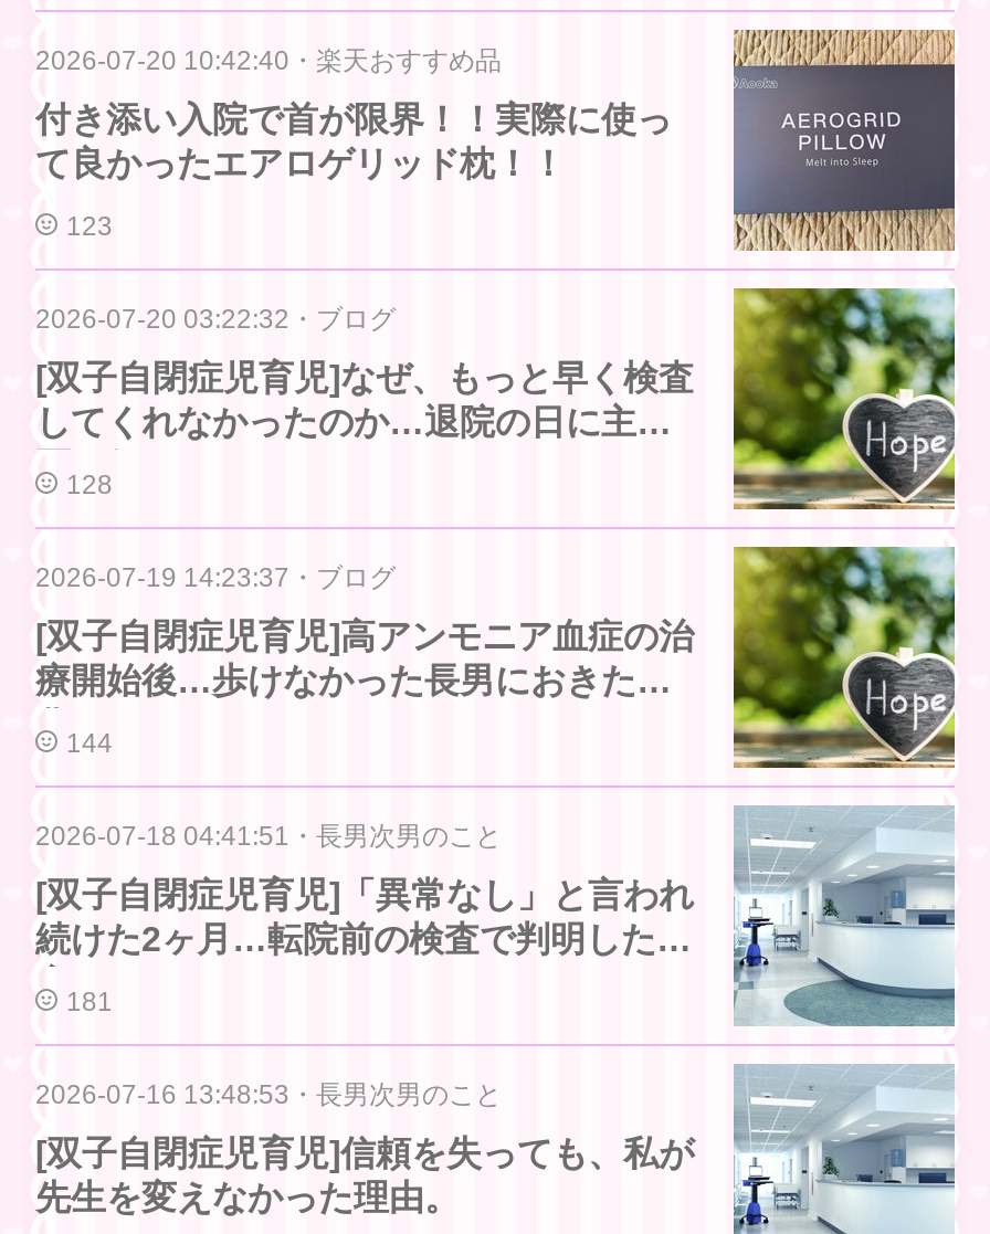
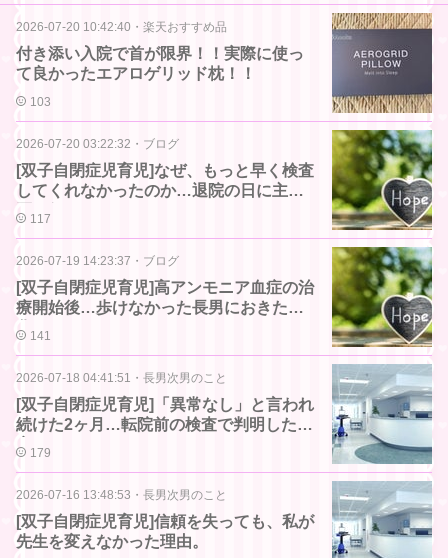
[66,211,113,242] 123 -> [30,95,51,109] 103
[66,470,113,500] 128 -> [30,212,51,226] 117
[66,728,113,759] 144 -> [30,329,51,343] 141
[66,987,113,1017] 181 -> [30,446,51,460] 179

